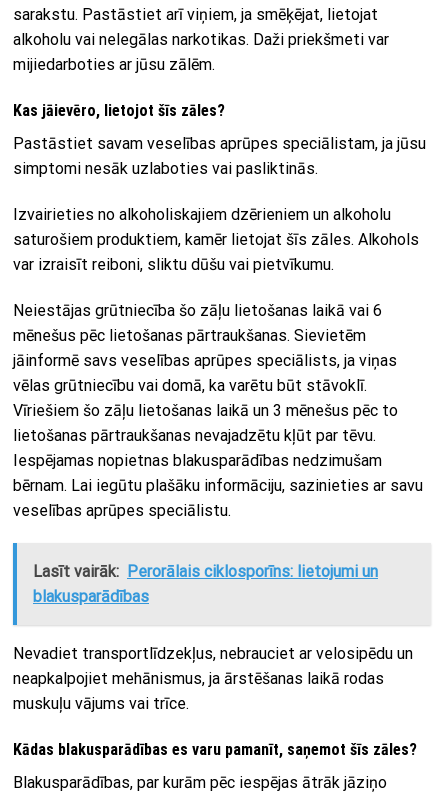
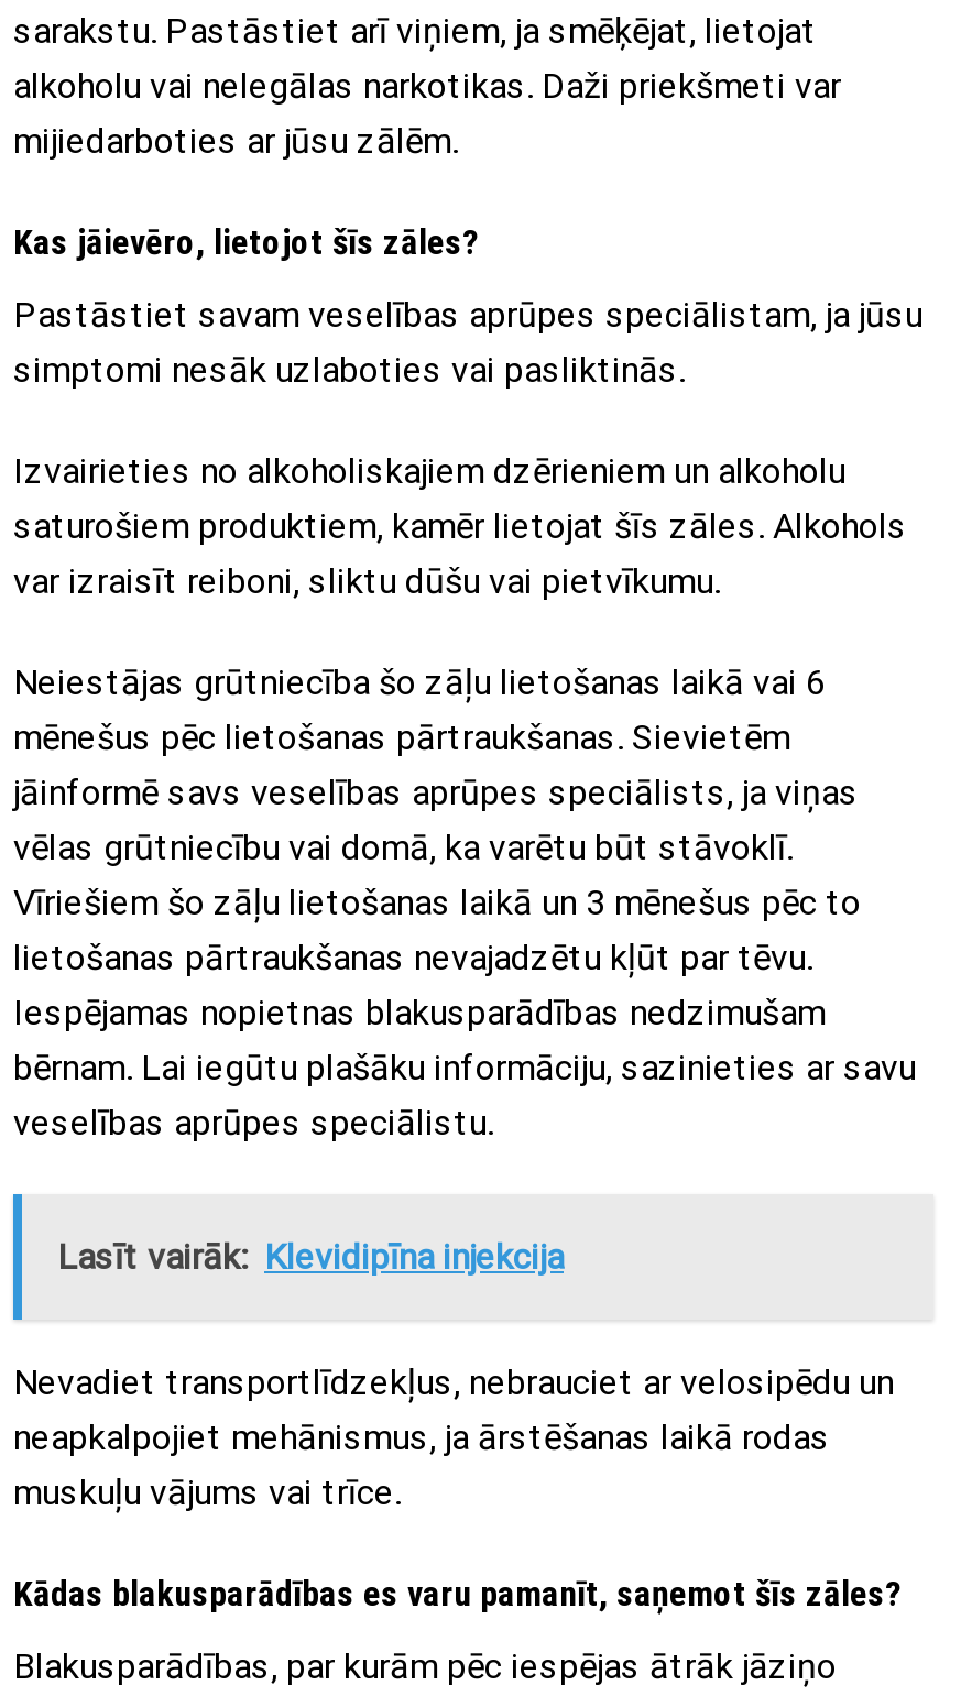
[33,562,378,606] Lasīt vairāk: Perorālais ciklosporīns: lietojumi un | blakusparādības -> [57,1237,564,1279] Lasīt vairāk: Klevidipīna injekcija

